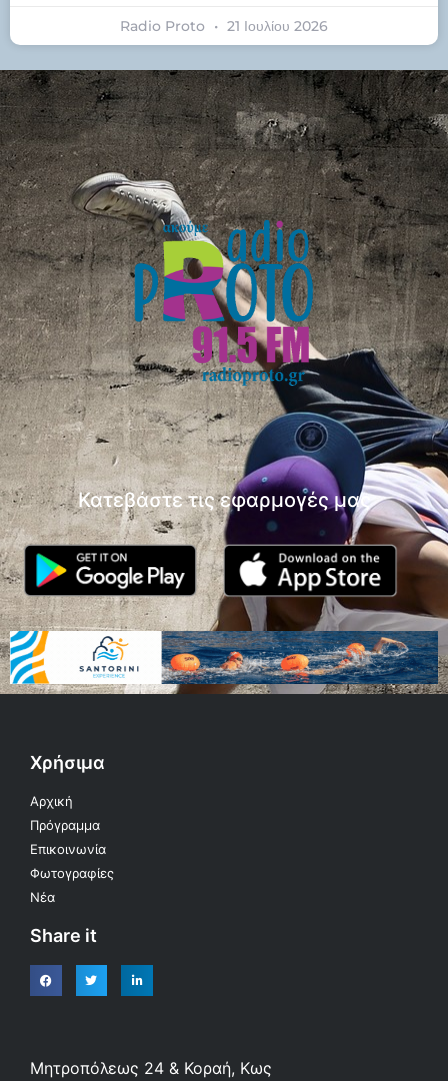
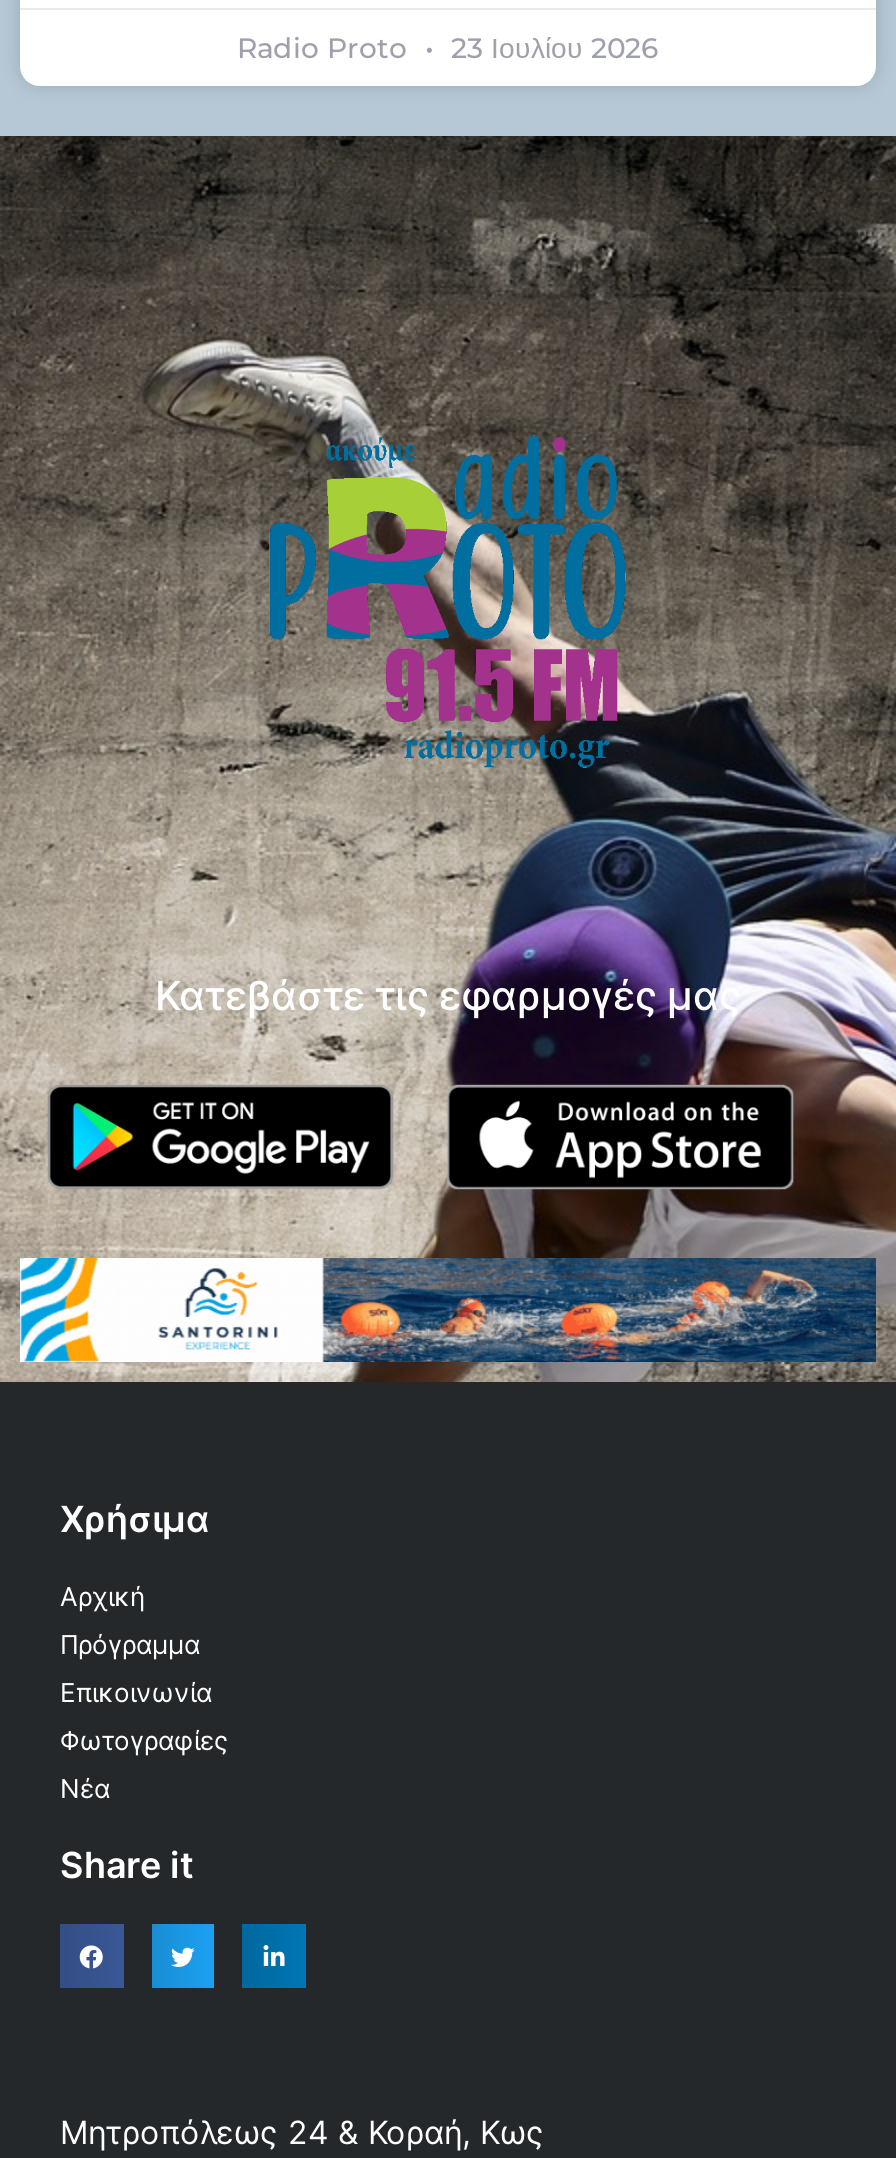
[120,17,328,35] Radio Proto 21 Ιουλίου 2026 -> [237,31,659,67] Radio Proto 23 Ιουλίου 2026

